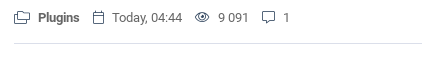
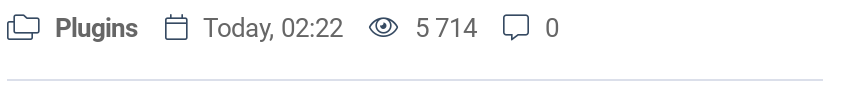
[112,10,290,25] Today, 04:44 | 9 091 | 1 -> [203,13,559,43] Today, 02:22 | 5 714 | 0

